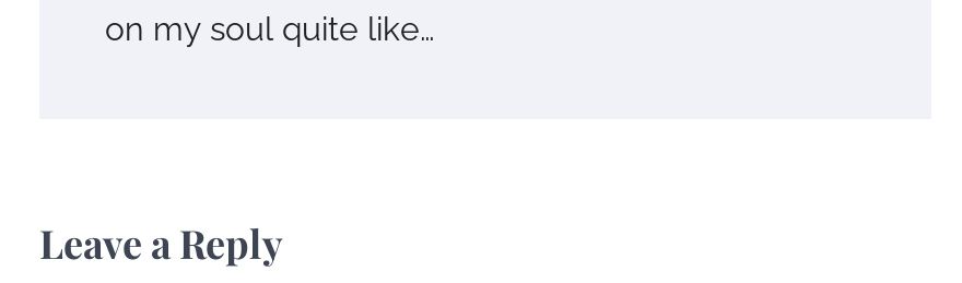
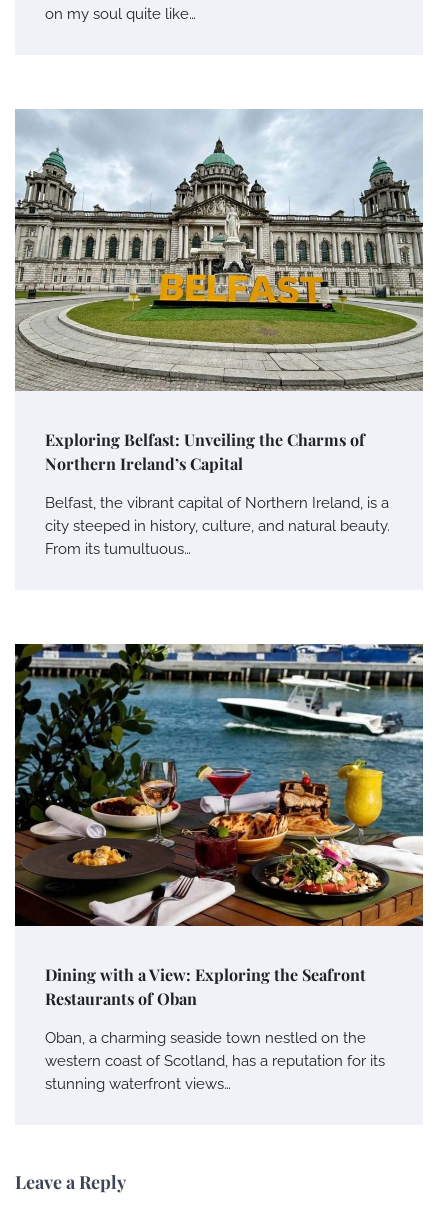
none -> [14,109,424,557] [image] | Exploring Belfast: Unveiling the Charms of | Northern Ireland’s Capital | Belfast, the vibrant capital of Northern Ireland, is a | city steeped in history, culture, and natural beauty. | From its tumultuous…
none -> [14,643,424,1092] [image] | Dining with a View: Exploring the Seafront | Restaurants of Oban | Oban, a charming seaside town nestled on the | western coast of Scotland, has a reputation for its | stunning waterfront views…

